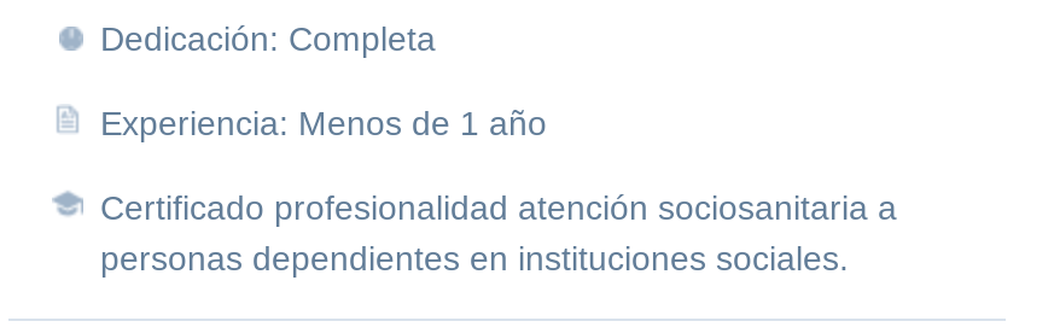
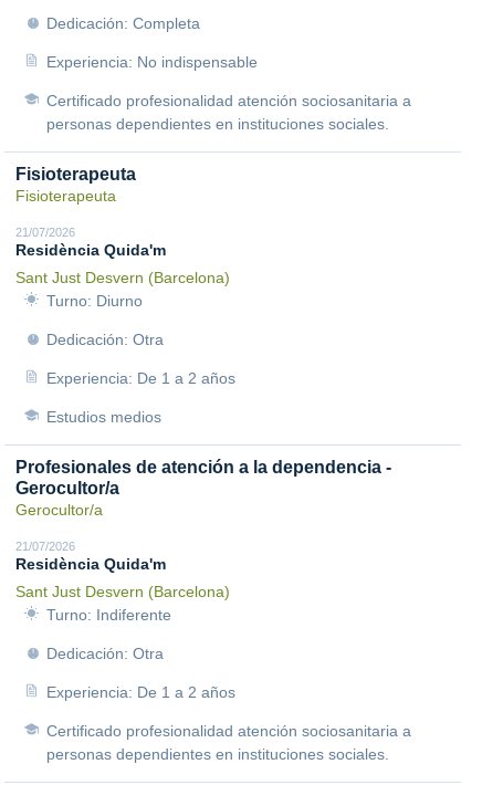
[100,104,547,142] Experiencia: Menos de 1 año -> [15,53,411,701] Experiencia: No indispensable | Certificado profesionalidad atención sociosanitaria a | personas dependientes en instituciones sociales. | Fisioterapeuta | Fisioterapeuta | 21/07/2026 | Residència Quida'm | Sant Just Desvern (Barcelona) | Turno: Diurno | Dedicación: Otra | Experiencia: De 1 a 2 años | Estudios medios | Profesionales de atención a la dependencia - | Gerocultor/a | Gerocultor/a | 21/07/2026 | Residència Quida'm | Sant Just Desvern (Barcelona) | Turno: Indiferente | Dedicación: Otra | Experiencia: De 1 a 2 años

